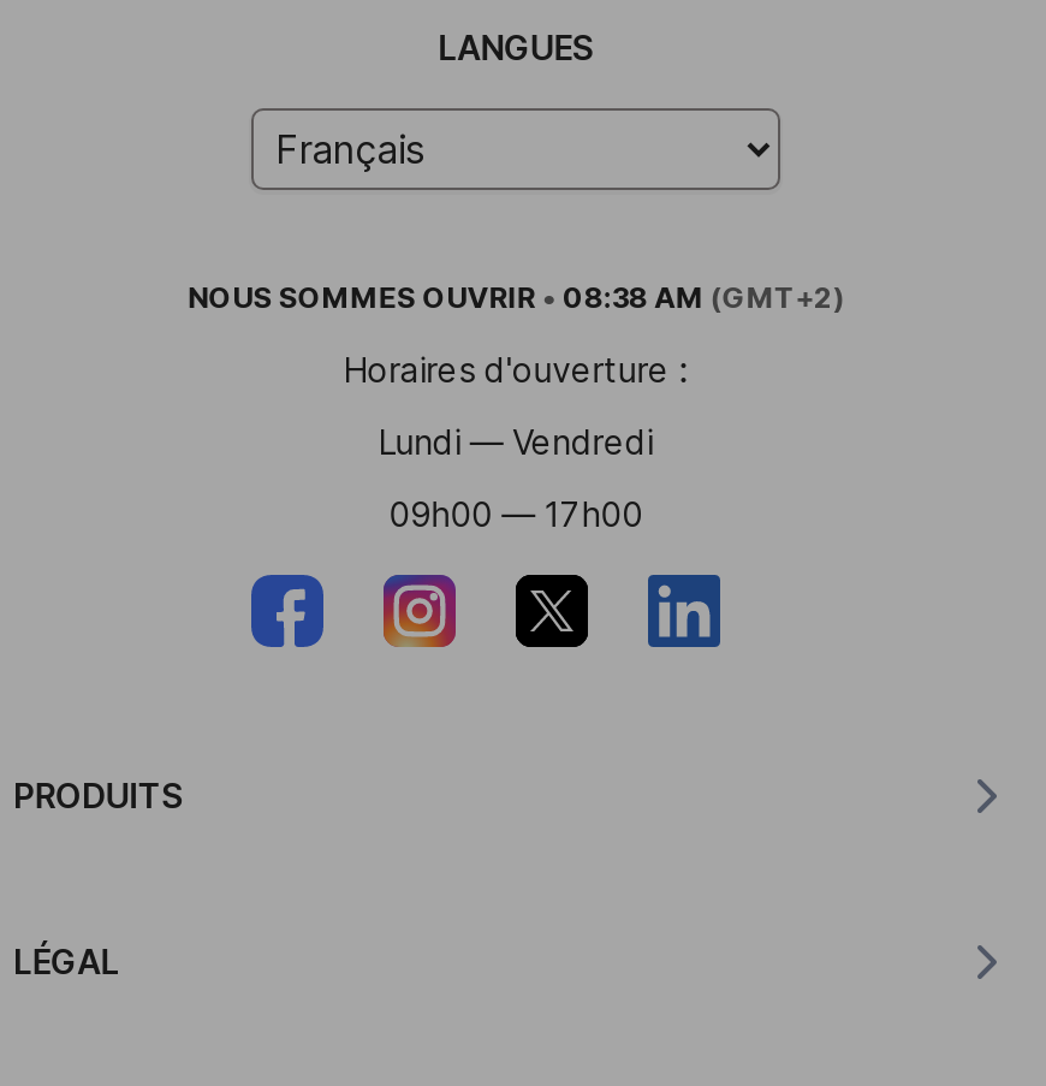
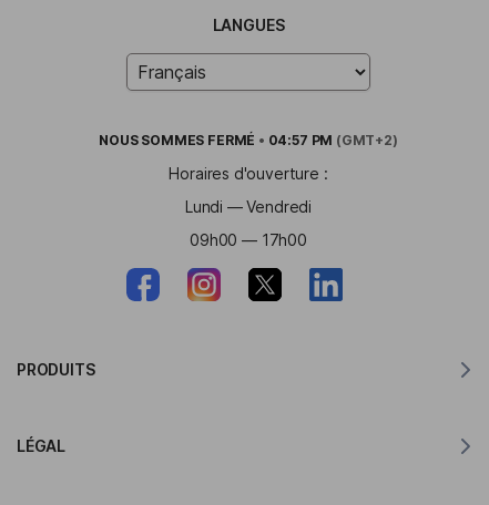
[187,280,844,316] NOUS SOMMES OUVRIR • 08:38 AM (GMT+2) -> [99,132,398,149] NOUS SOMMES FERMÉ • 04:57 PM (GMT+2)

